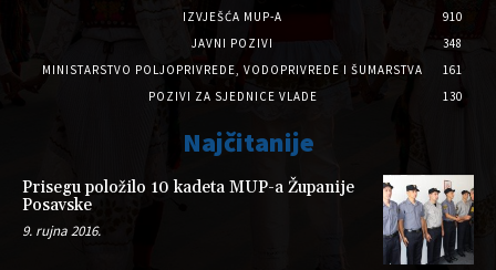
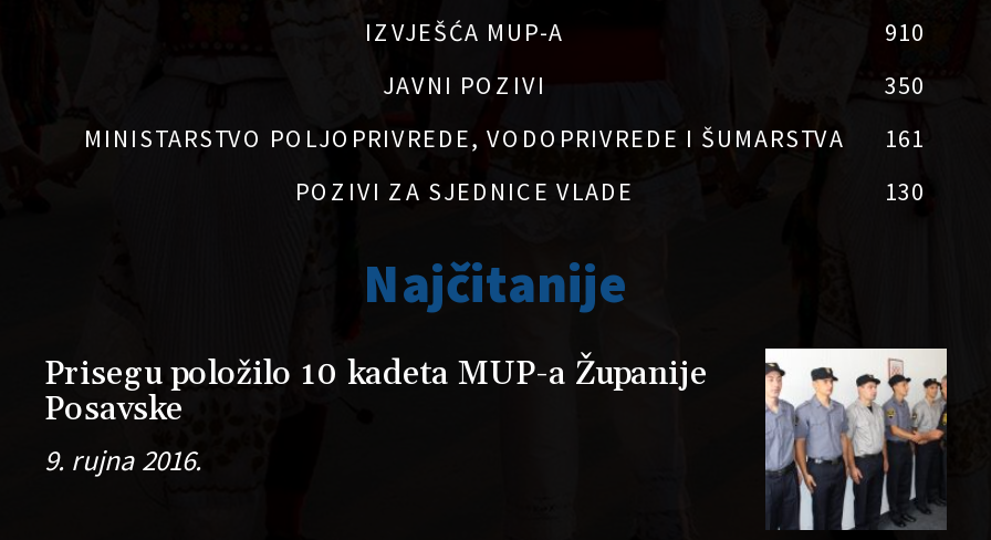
[443,35,463,51] 348 -> [885,70,925,101] 350

